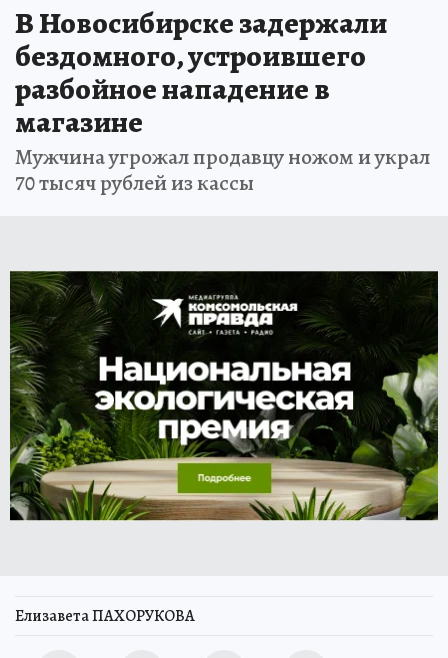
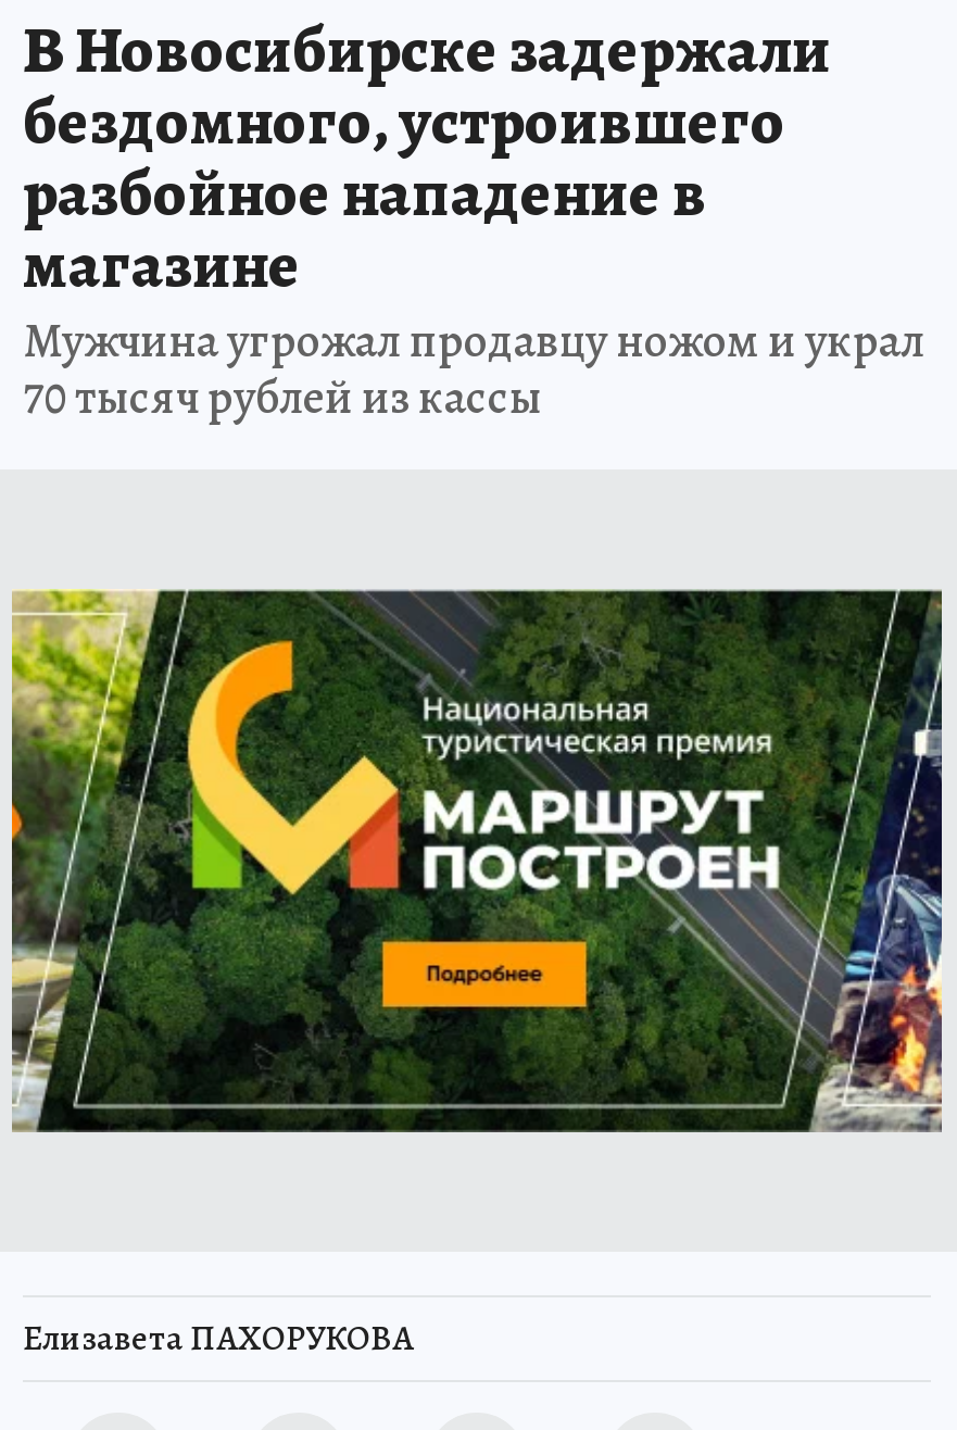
[9,270,439,521] [image] -> [10,589,944,1134] [image]

